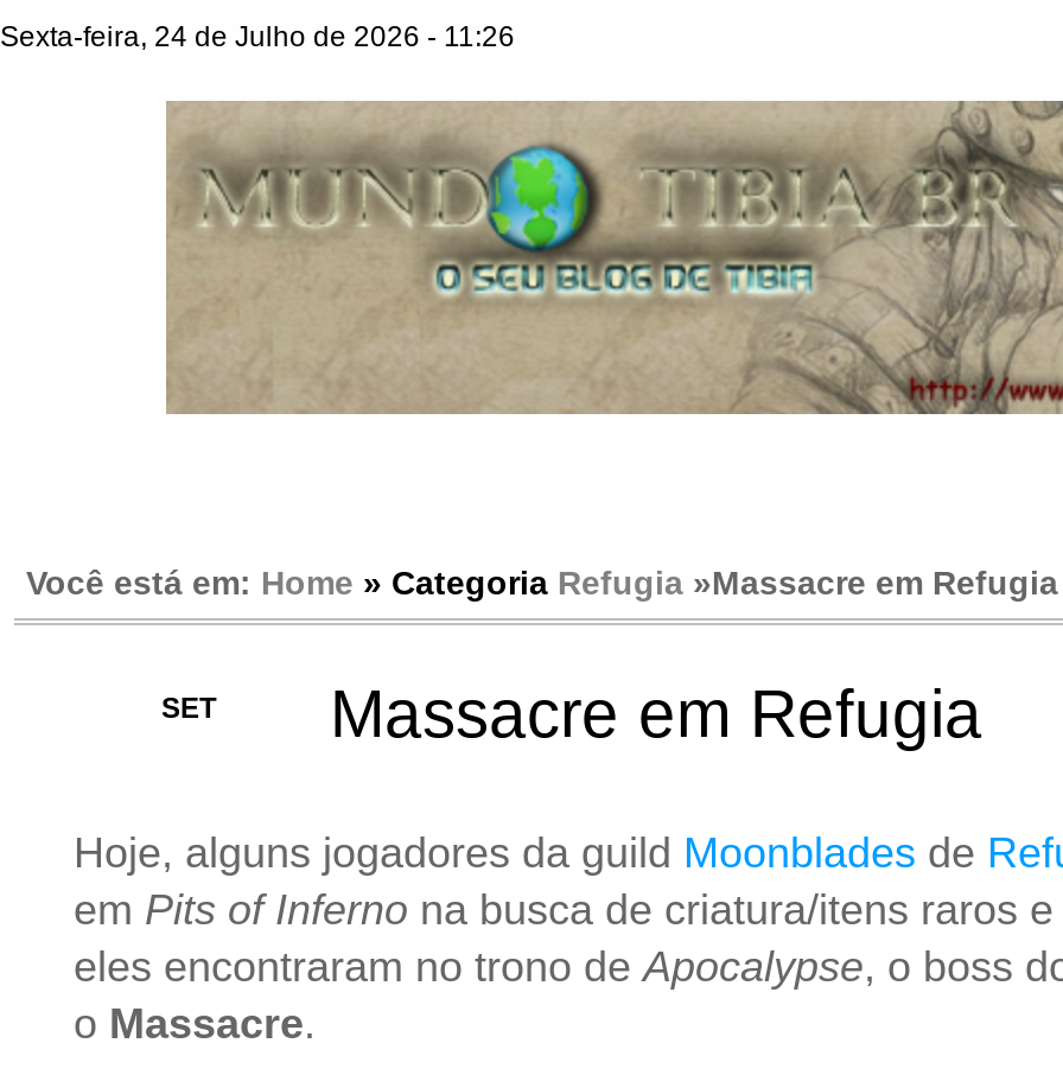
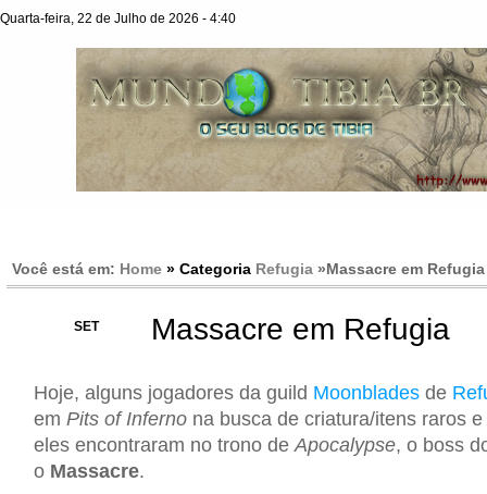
[0,20,515,53] Sexta-feira, 24 de Julho de 2026 - 11:26 -> [0,11,236,26] Quarta-feira, 22 de Julho de 2026 - 4:40

